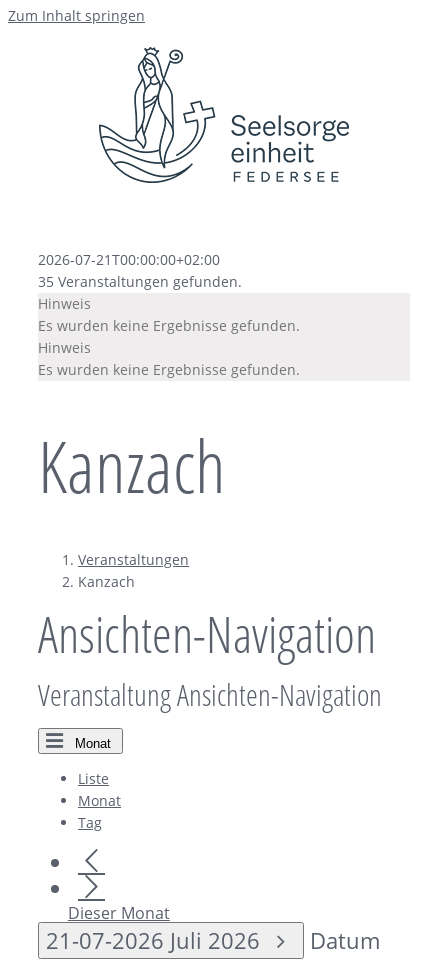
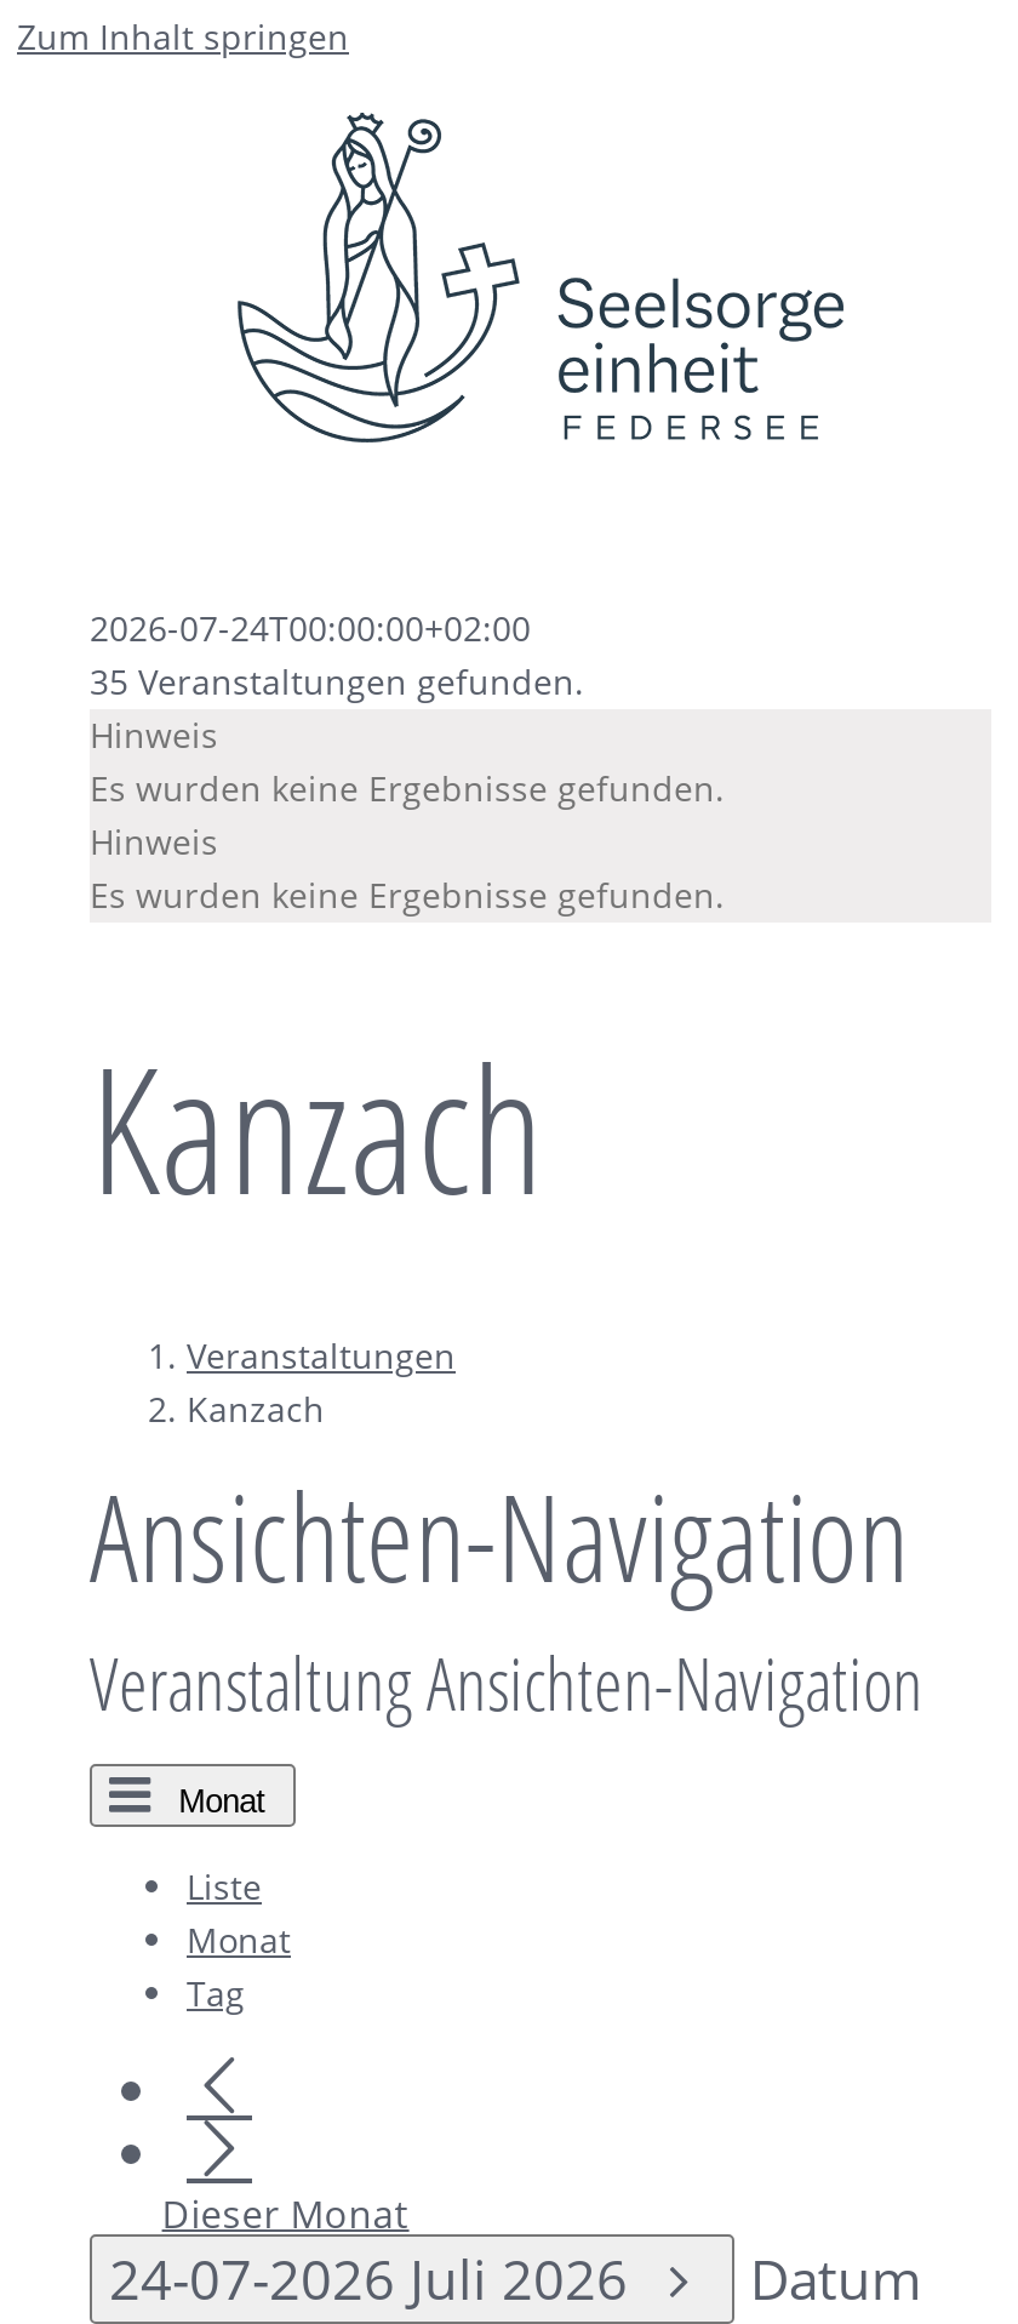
[38,250,220,269] 2026-07-21T00:00:00+02:00 -> [90,605,531,651] 2026-07-24T00:00:00+02:00
[46,925,380,956] 21-07-2026 Juli 2026 Datum -> [109,2243,920,2318] 24-07-2026 Juli 2026 Datum

